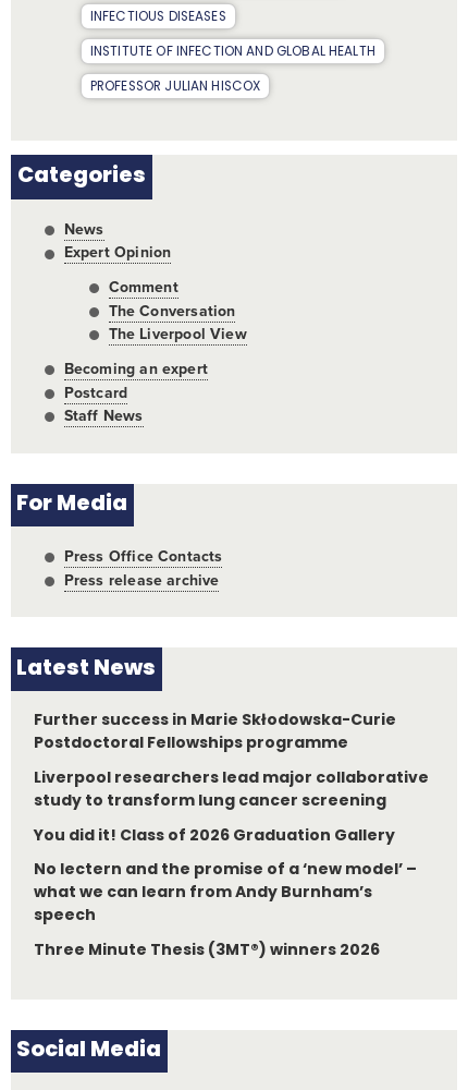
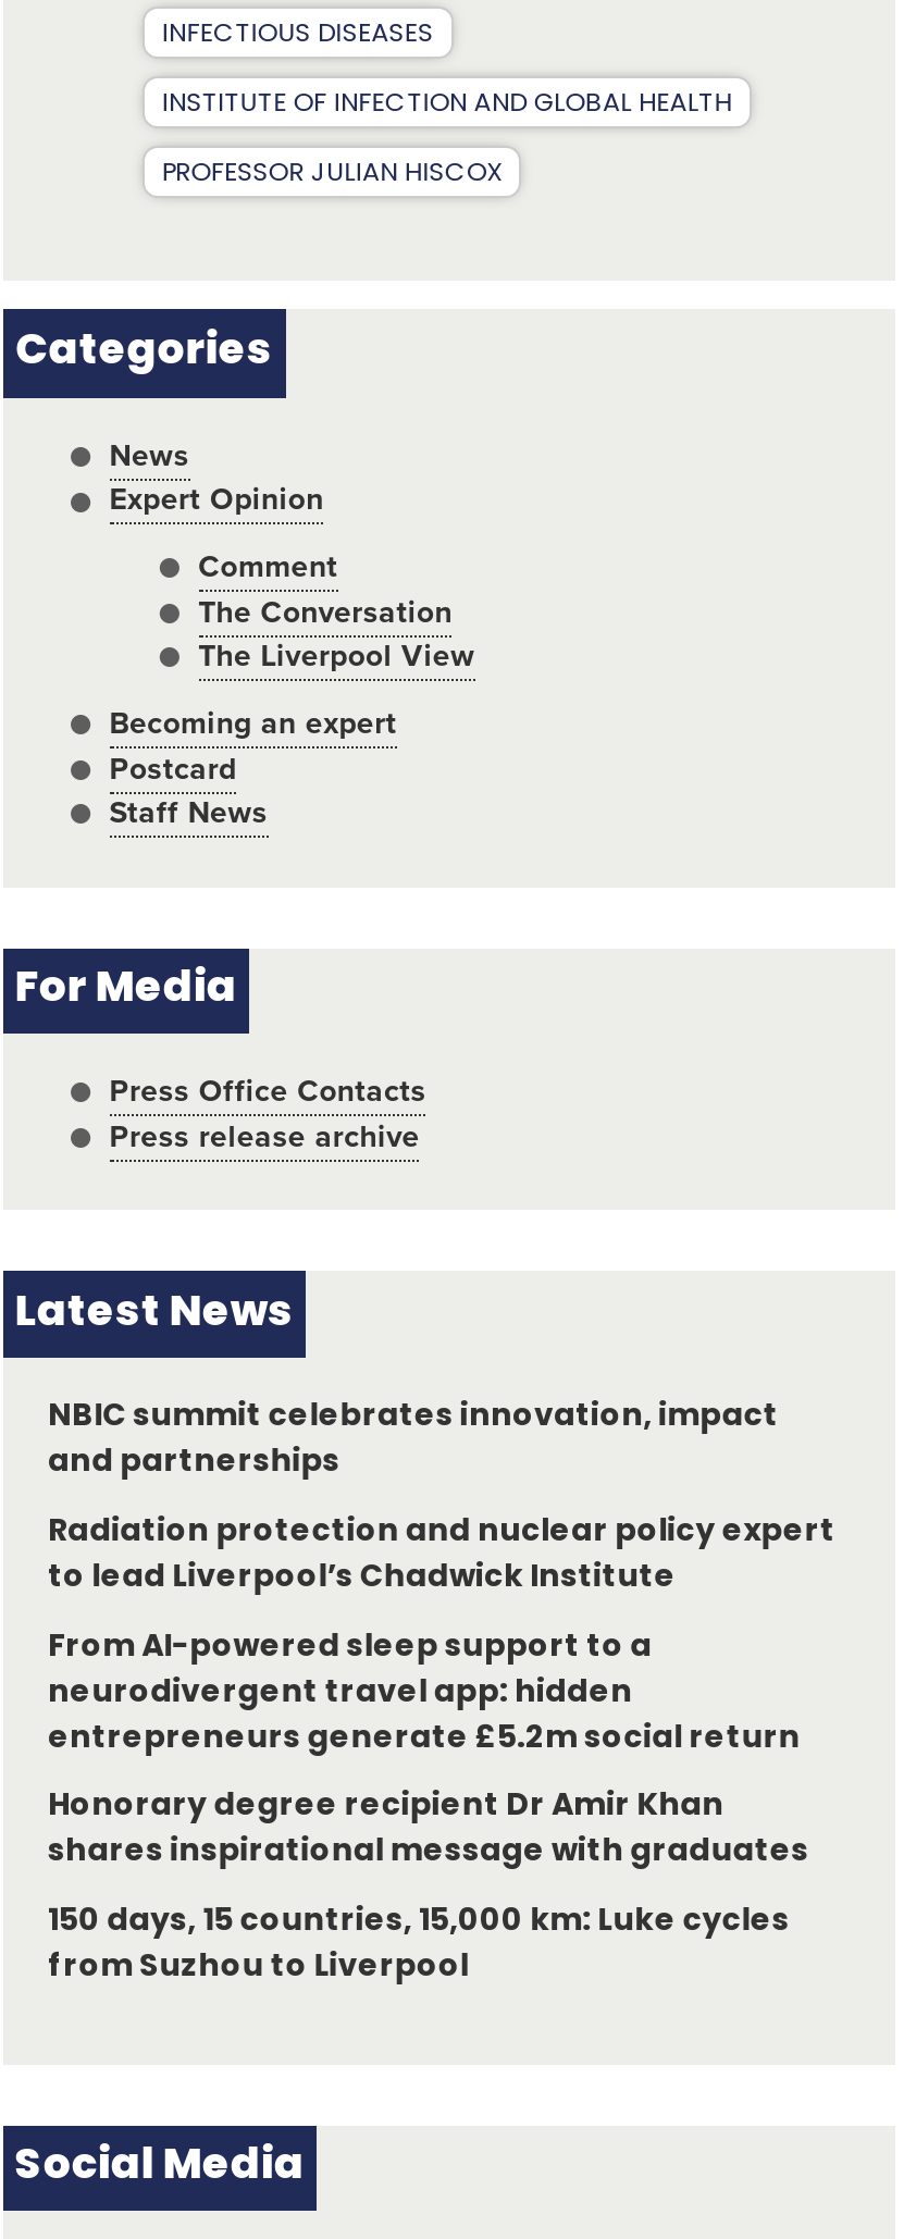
[33,713,396,752] Further success in Marie Skłodowska-Curie | Postdoctoral Fellowships programme -> [48,1401,778,1480] NBIC summit celebrates innovation, impact | and partnerships
[33,770,429,810] Liverpool researchers lead major collaborative | study to transform lung cancer screening -> [48,1516,835,1594] Radiation protection and nuclear policy expert | to lead Liverpool’s Chadwick Institute
[33,828,395,844] You did it! Class of 2026 Graduation Gallery -> [48,1631,800,1755] From AI-powered sleep support to a | neurodivergent travel app: hidden | entrepreneurs generate £5.2m social return
[33,863,417,925] No lectern and the promise of a ‘new model’ – | what we can learn from Andy Burnham’s | speech -> [48,1792,809,1870] Honorary degree recipient Dr Amir Khan | shares inspirational message with graduates
[33,943,380,959] Three Minute Thesis (3MT®) winners 2026 -> [48,1906,789,1985] 150 days, 15 countries, 15,000 km: Luke cycles | from Suzhou to Liverpool

